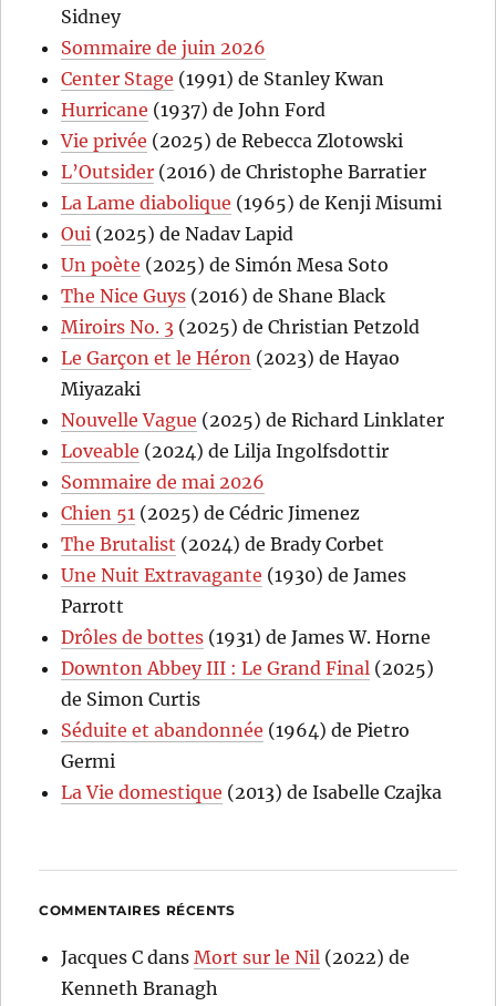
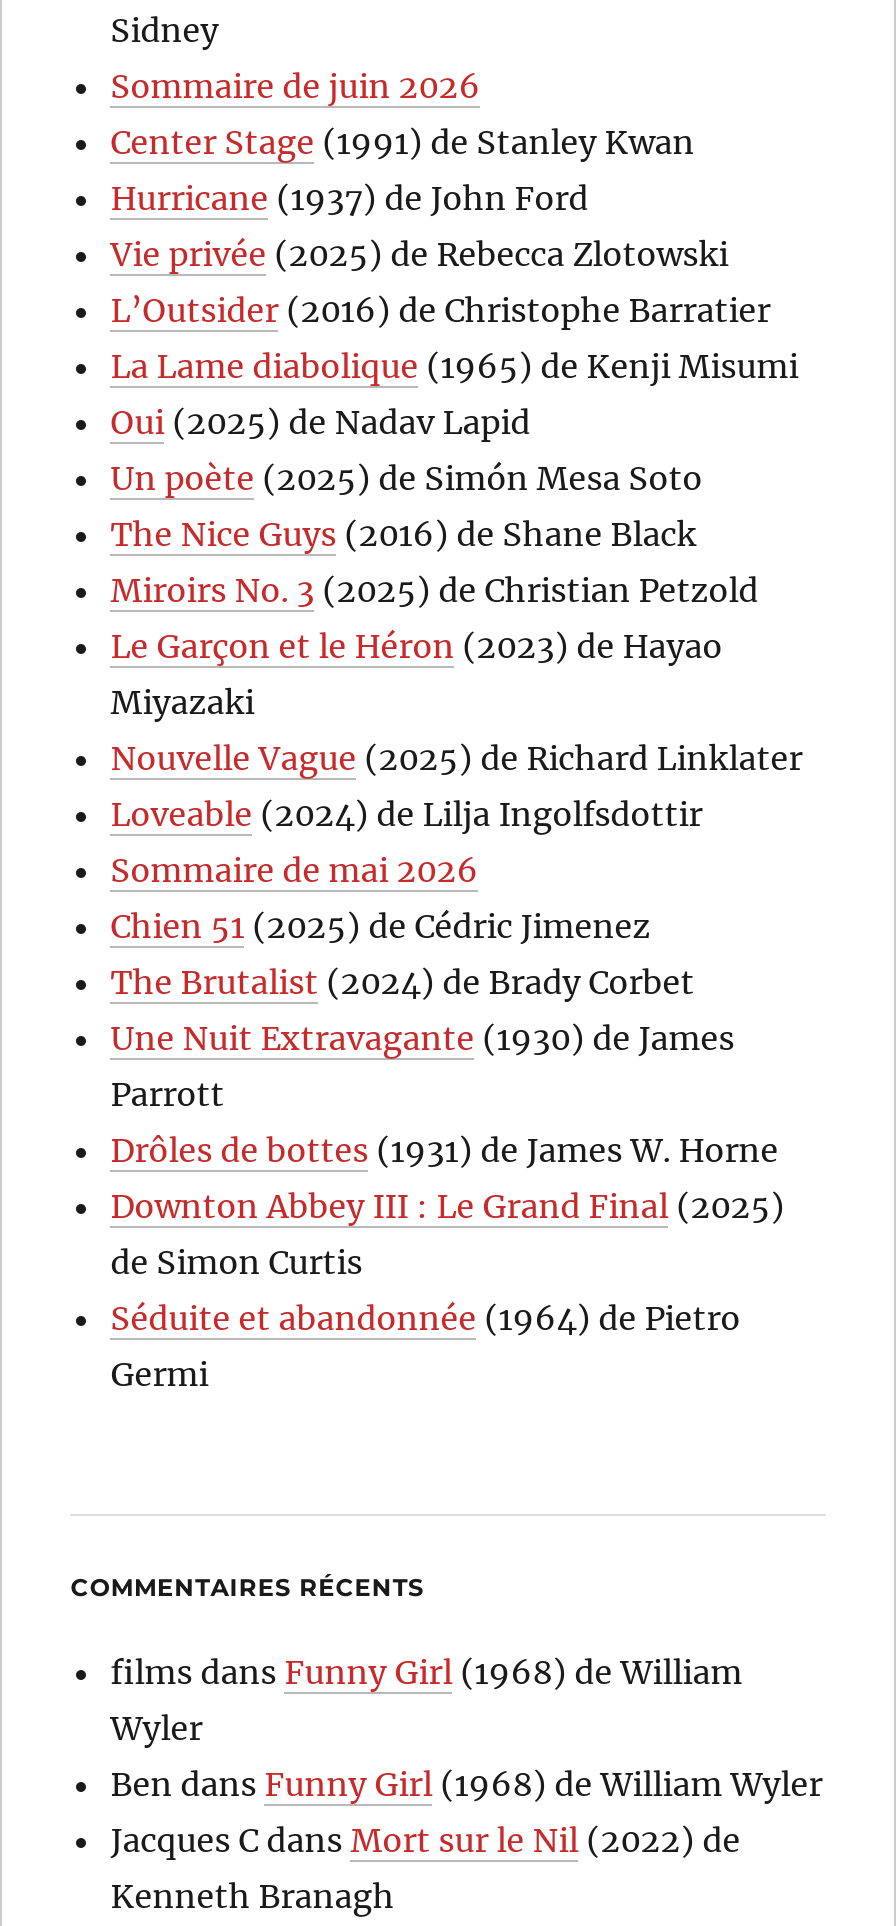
[61,782,442,804] La Vie domestique (2013) de Isabelle Czajka -> none
moved [39,902,235,919] -> [71,1573,425,1603]: COMMENTAIRES RÉCENTS
none -> [111,1653,823,1805] films dans Funny Girl (1968) de William | Wyler | Ben dans Funny Girl (1968) de William Wyler

